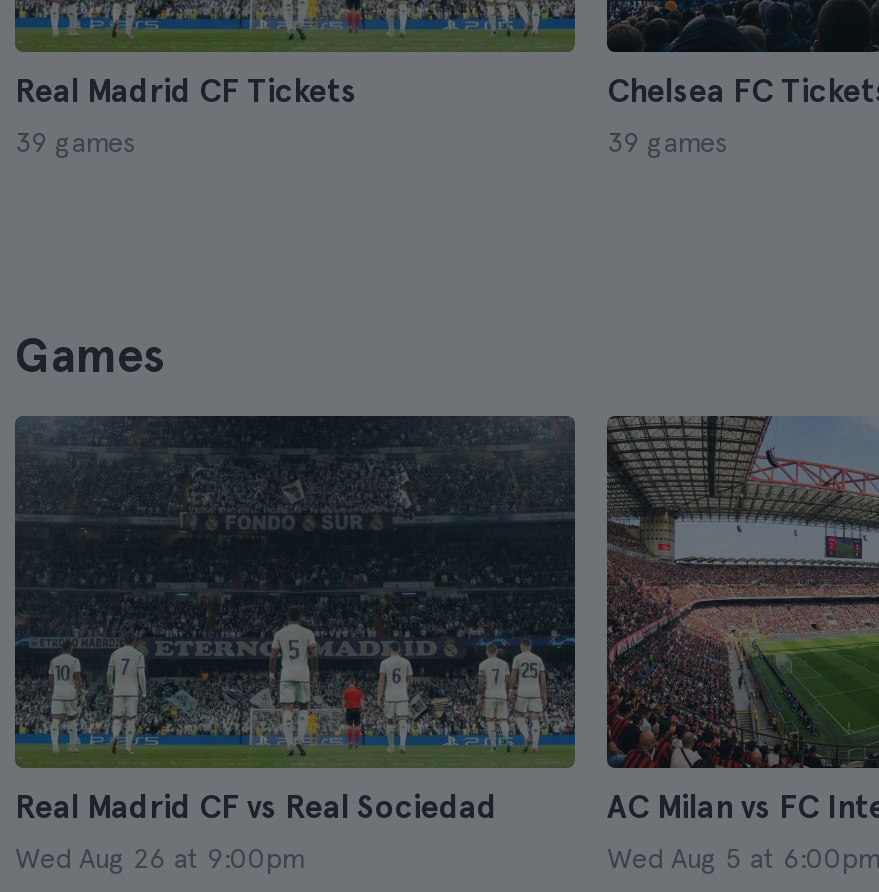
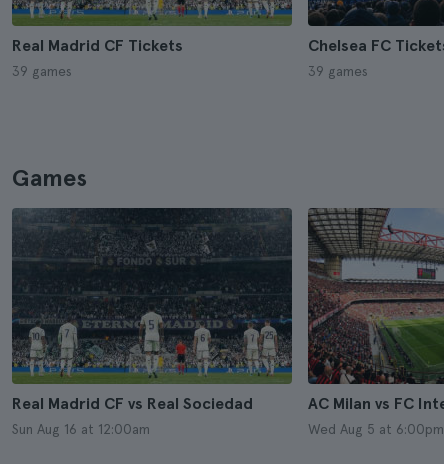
[15,842,303,874] Wed Aug 26 at 9:00pm -> [12,421,150,437] Sun Aug 16 at 12:00am

